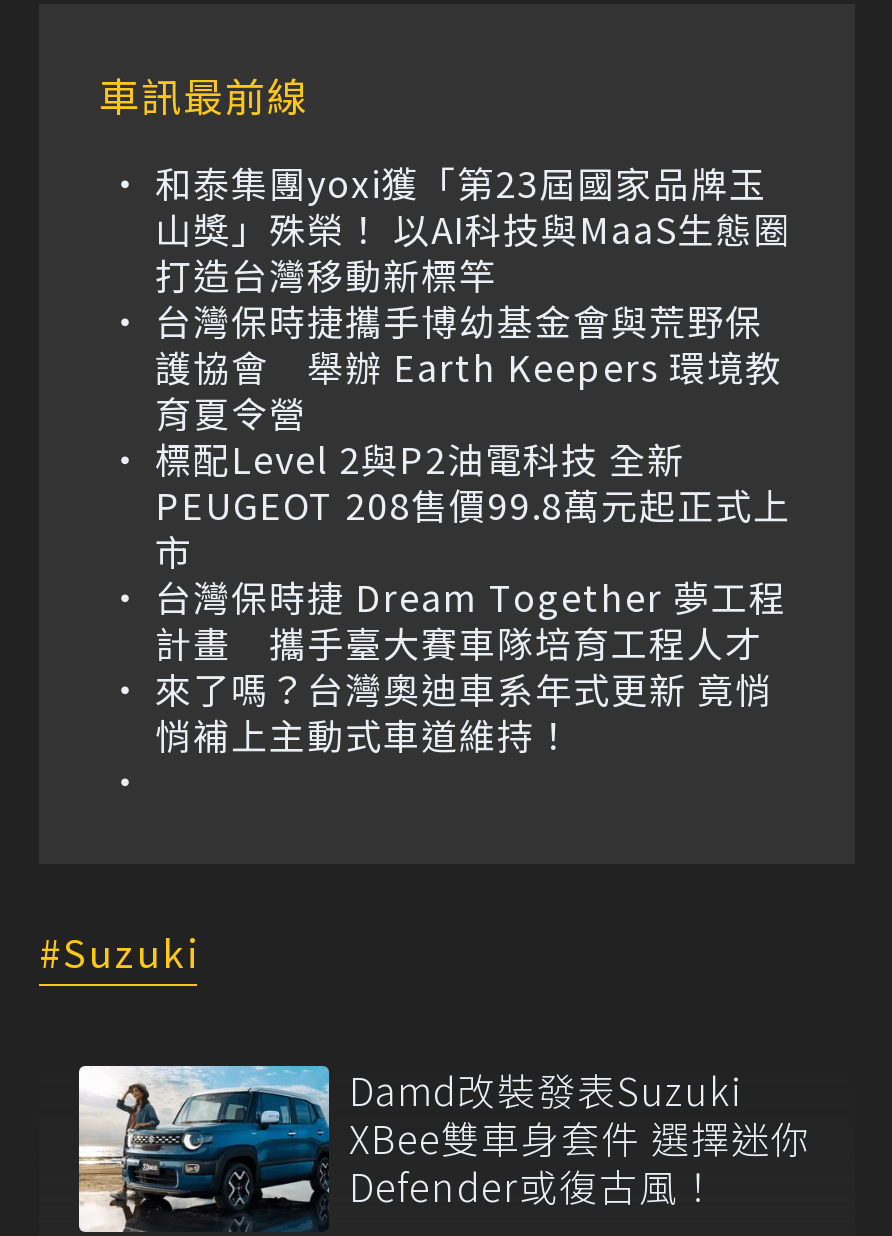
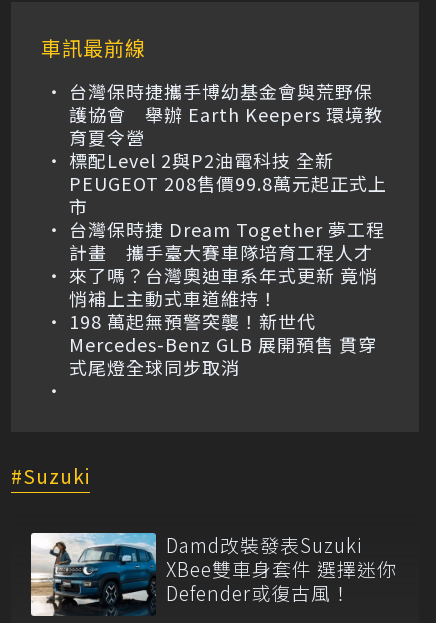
[155,156,791,300] 和泰集團yoxi獲「第23屆國家品牌玉 | 山獎」殊榮！ 以AI科技與MaaS生態圈 | 打造台灣移動新標竿 -> none
moved [155,294,791,760] -> [69,78,387,311]: 台灣保時捷攜手博幼基金會與荒野保 | 護協會 舉辦 Earth Keepers 環境教 | 標配Level 2與P2油電科技 全新 | ... | 來了嗎？台灣奧迪車系年式更新 竟悄 | 悄補上主動式車道維持！
none -> [69,308,377,380] 198 萬起無預警突襲！新世代 | Mercedes-Benz GLB 展開預售 貫穿 | 式尾燈全球同步取消

